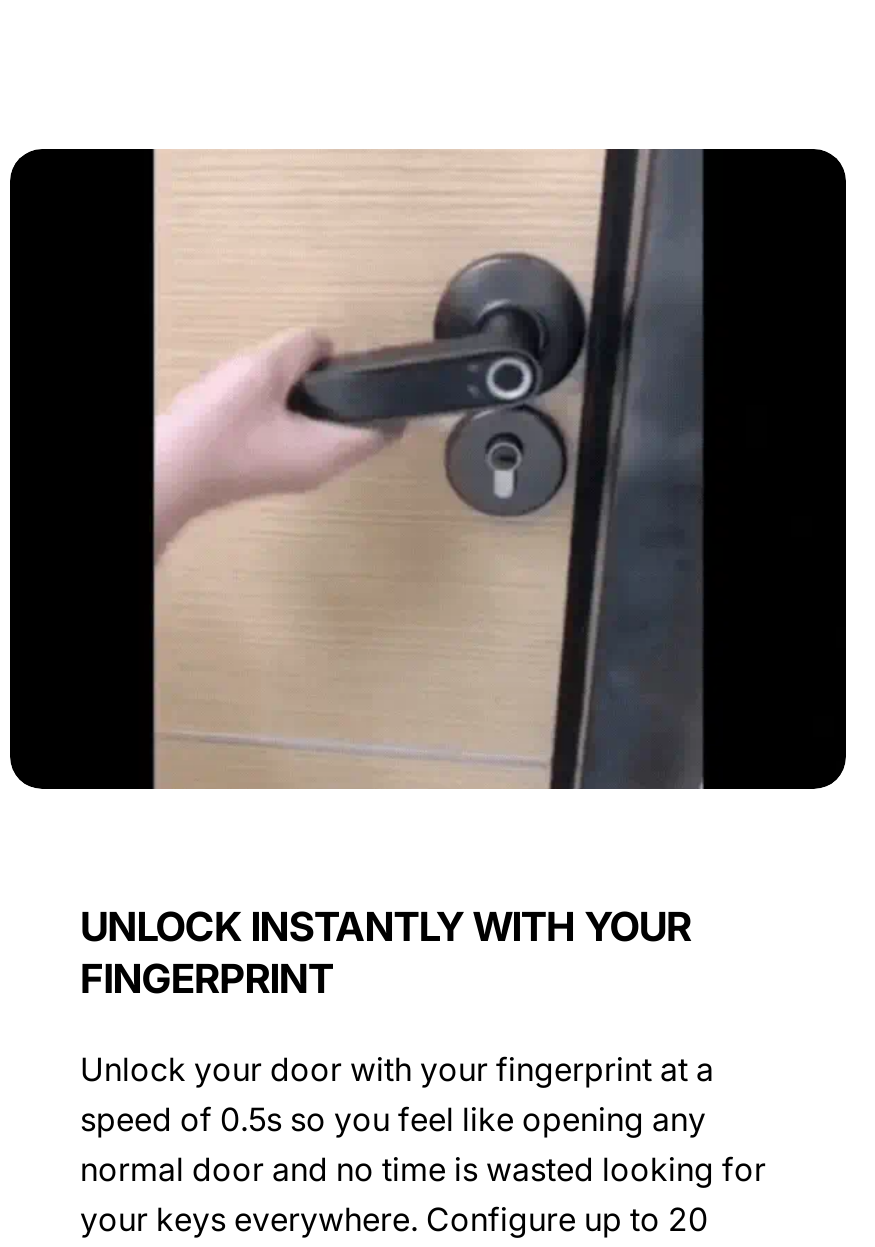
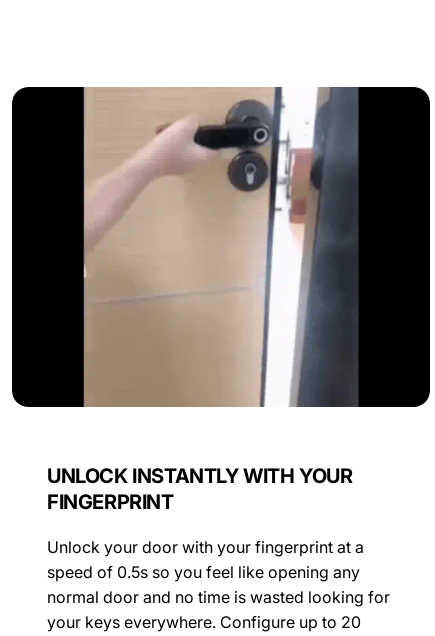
[152,147,648,791] [image] -> [83,86,329,407] [image]

